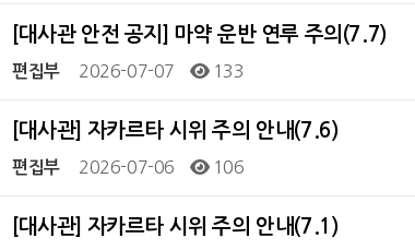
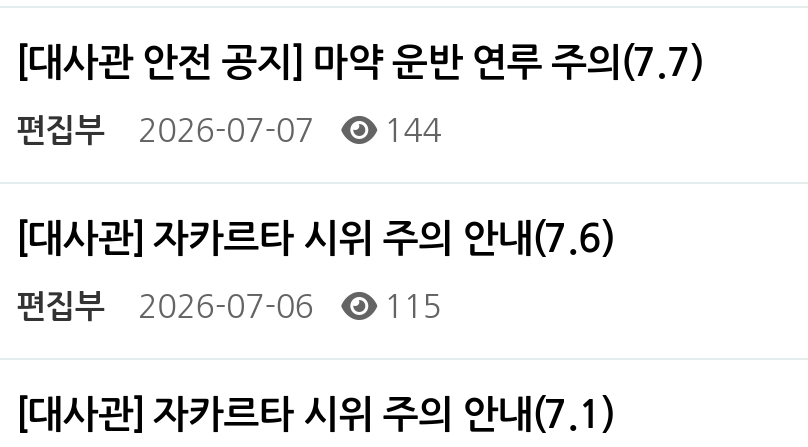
[12,63,244,80] 편집부 2026-07-07 133 -> [16,115,441,147] 편집부 2026-07-07 144
[12,159,244,176] 편집부 2026-07-06 106 -> [16,291,441,323] 편집부 2026-07-06 115

